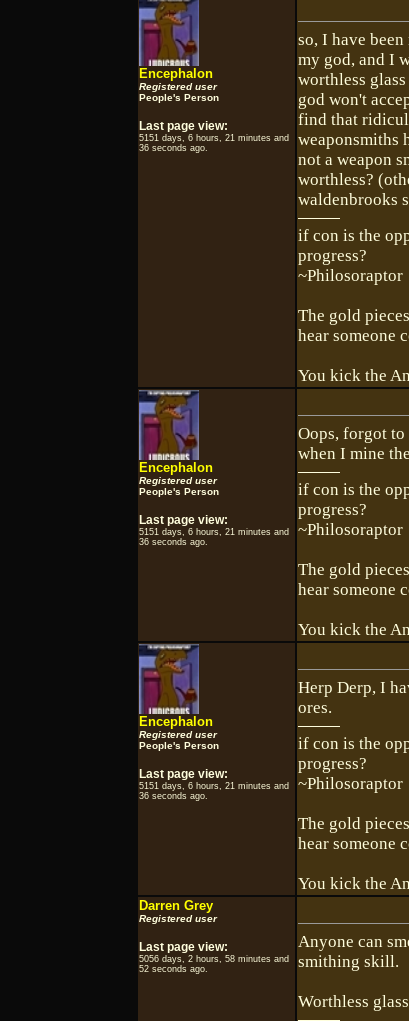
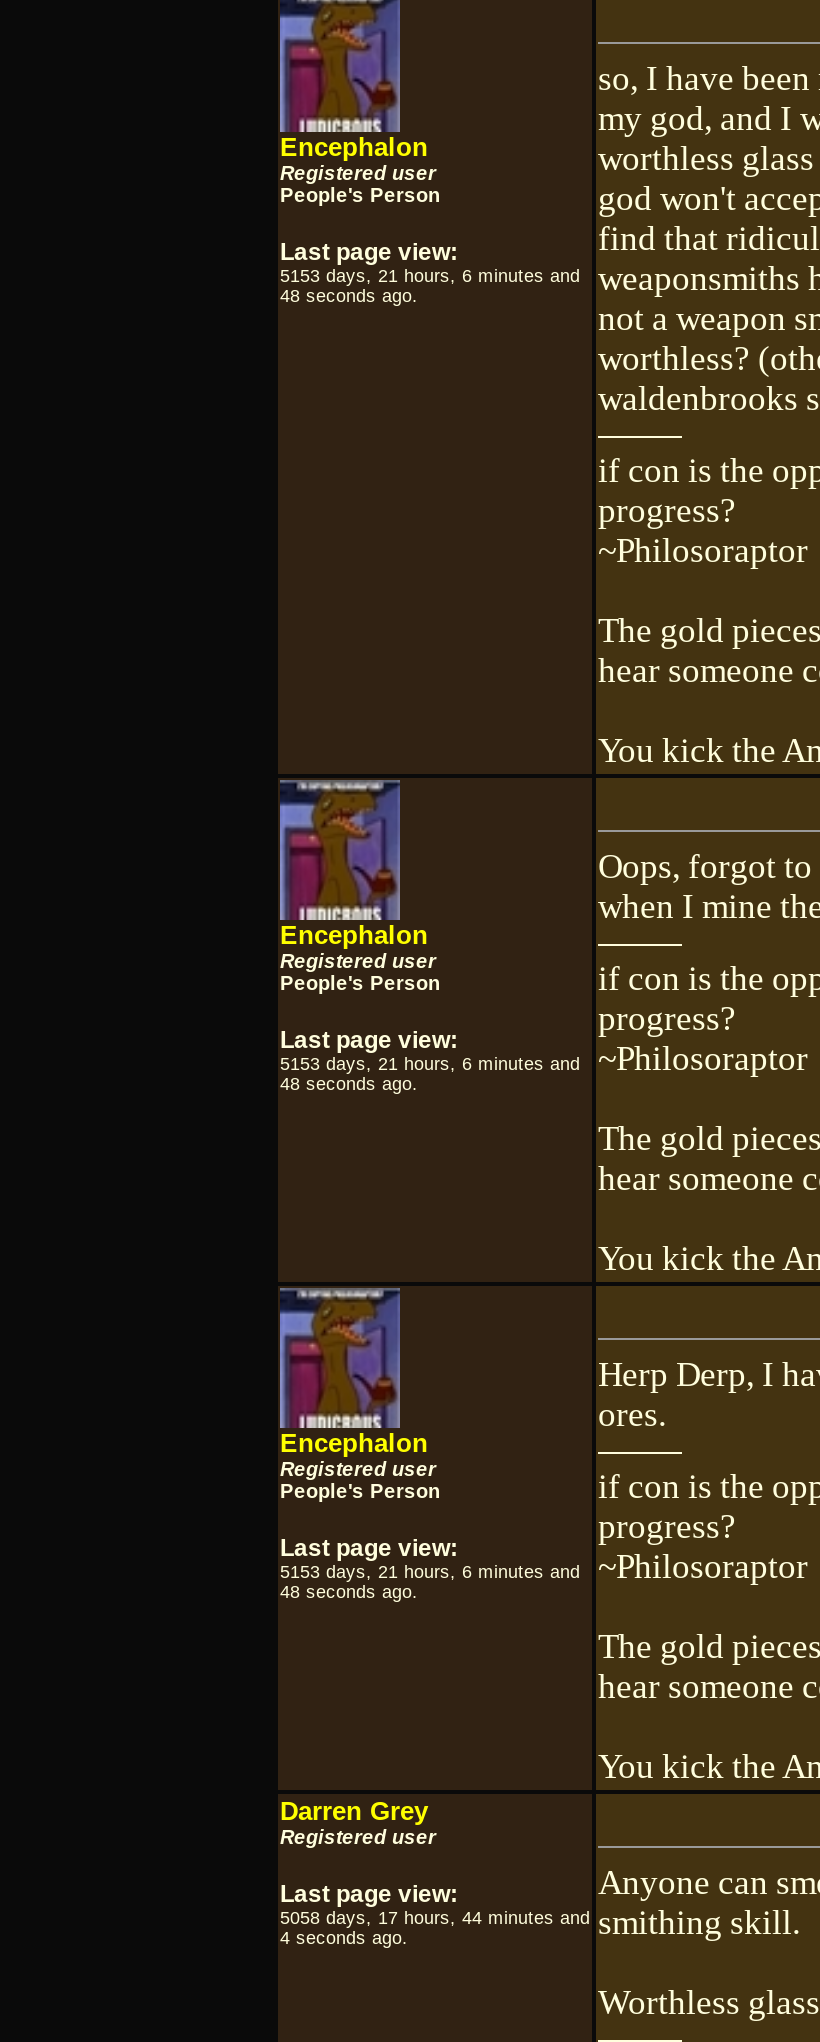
[139,133,289,143] 5151 days, 6 hours, 21 minutes and -> [280,266,580,286] 5153 days, 21 hours, 6 minutes and
[139,143,208,153] 36 seconds ago. -> [280,286,418,306] 48 seconds ago.
[139,527,289,537] 5151 days, 6 hours, 21 minutes and -> [280,1054,580,1074] 5153 days, 21 hours, 6 minutes and
[139,537,208,547] 36 seconds ago. -> [280,1074,418,1094] 48 seconds ago.
[139,781,289,791] 5151 days, 6 hours, 21 minutes and -> [280,1562,580,1582] 5153 days, 21 hours, 6 minutes and
[139,791,208,801] 36 seconds ago. -> [280,1582,418,1602] 48 seconds ago.
[139,954,289,964] 5056 days, 2 hours, 58 minutes and -> [280,1908,590,1928] 5058 days, 17 hours, 44 minutes and
[139,964,208,974] 52 seconds ago. -> [280,1928,408,1948] 4 seconds ago.

